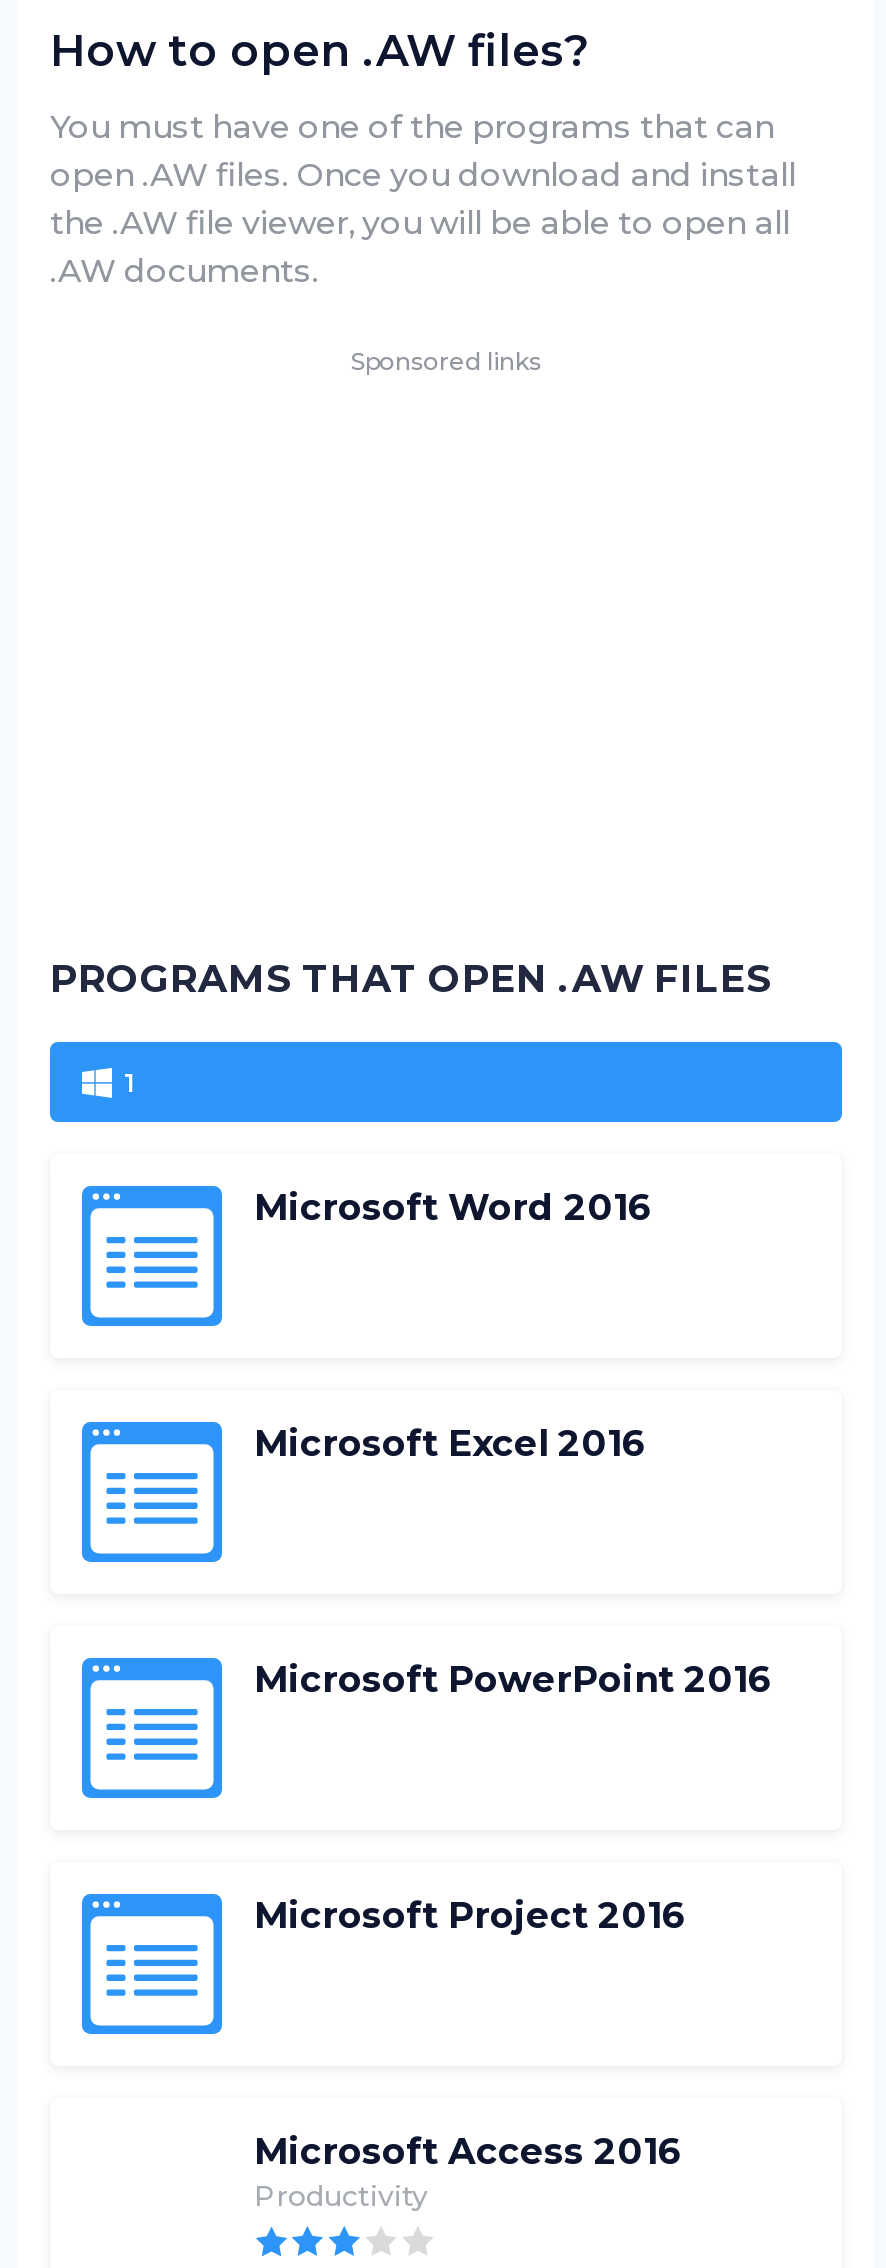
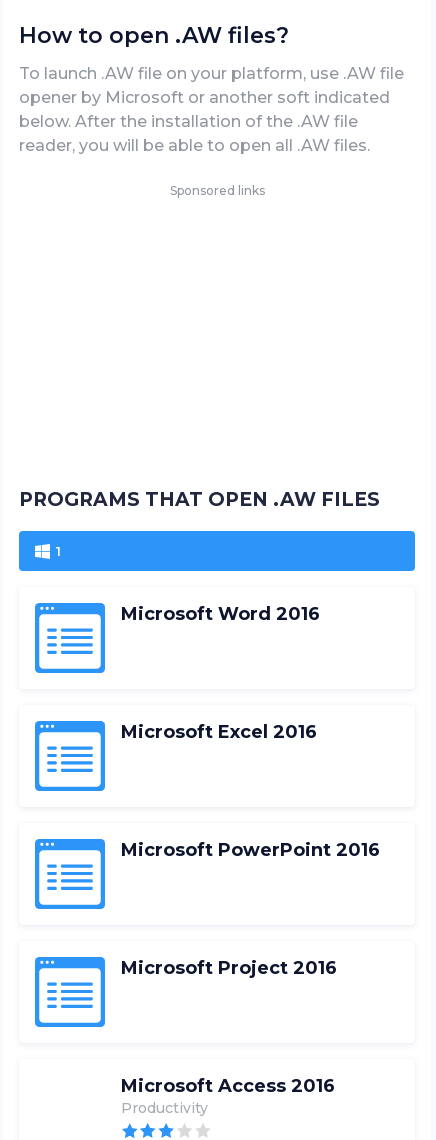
[50,108,796,290] You must have one of the programs that can | open .AW files. Once you download and install | the .AW file viewer, you will be able to open all | .AW documents. -> [19,64,404,155] To launch .AW file on your platform, use .AW file | opener by Microsoft or another soft indicated | below. After the installation of the .AW file | reader, you will be able to open all .AW files.

